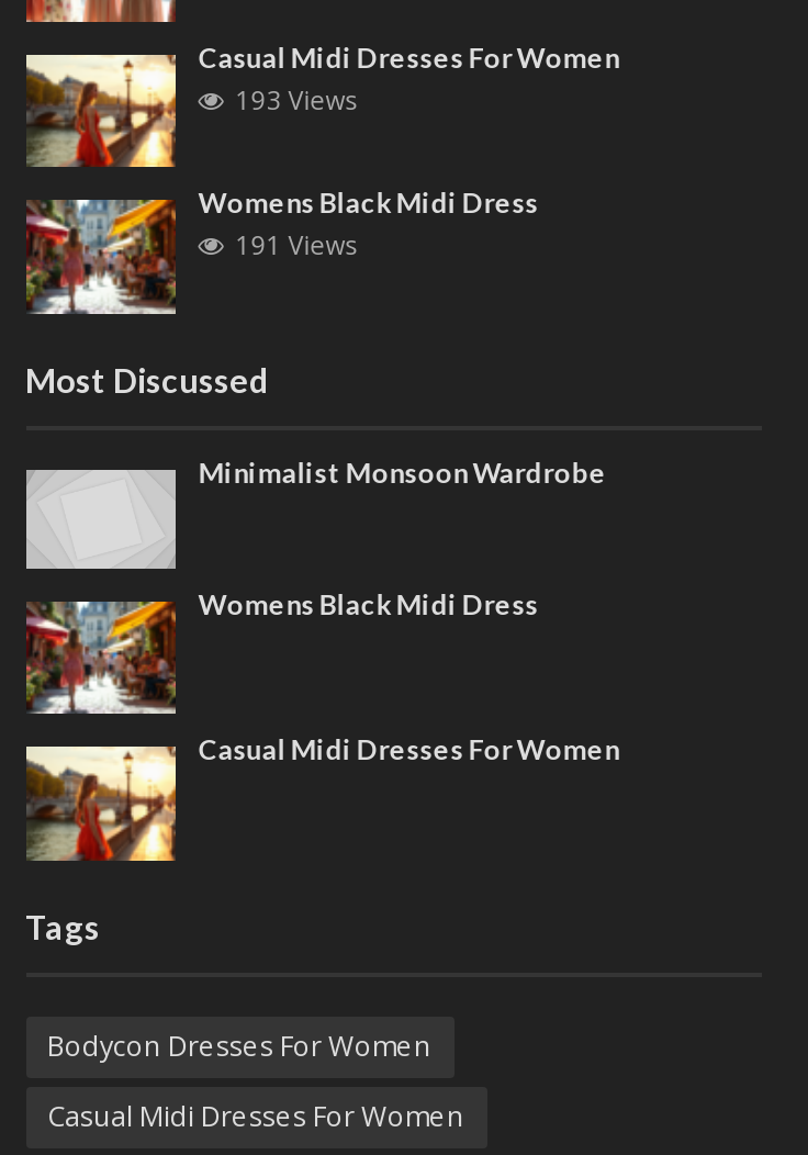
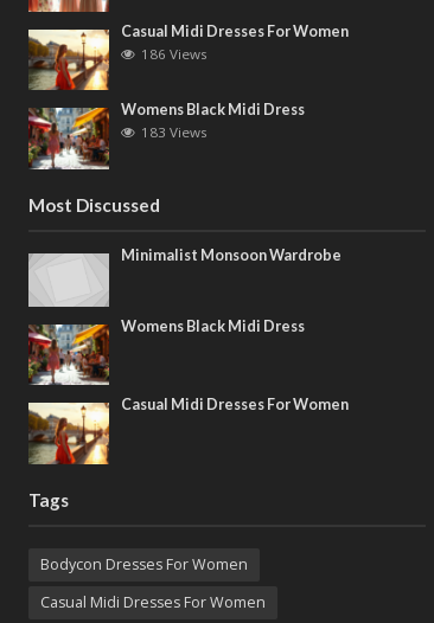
[235,84,358,117] 193 Views -> [141,45,208,63] 186 Views
[235,229,358,262] 191 Views -> [141,124,208,142] 183 Views

